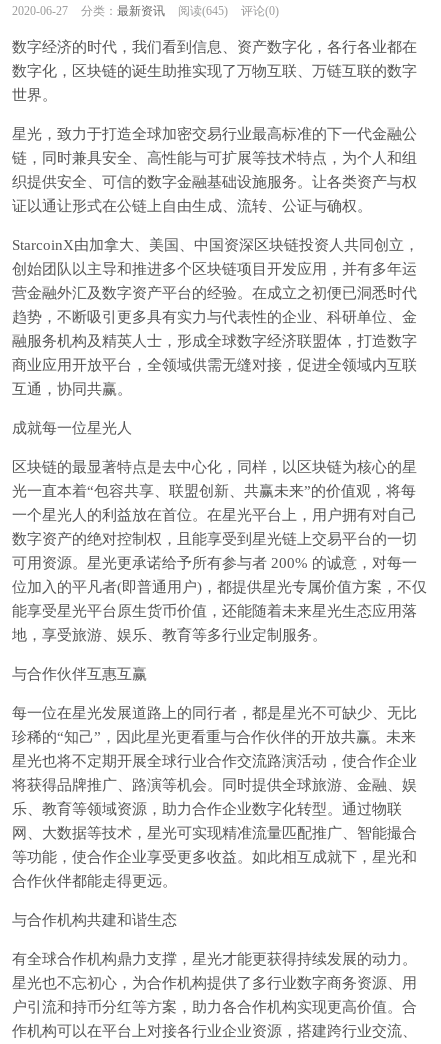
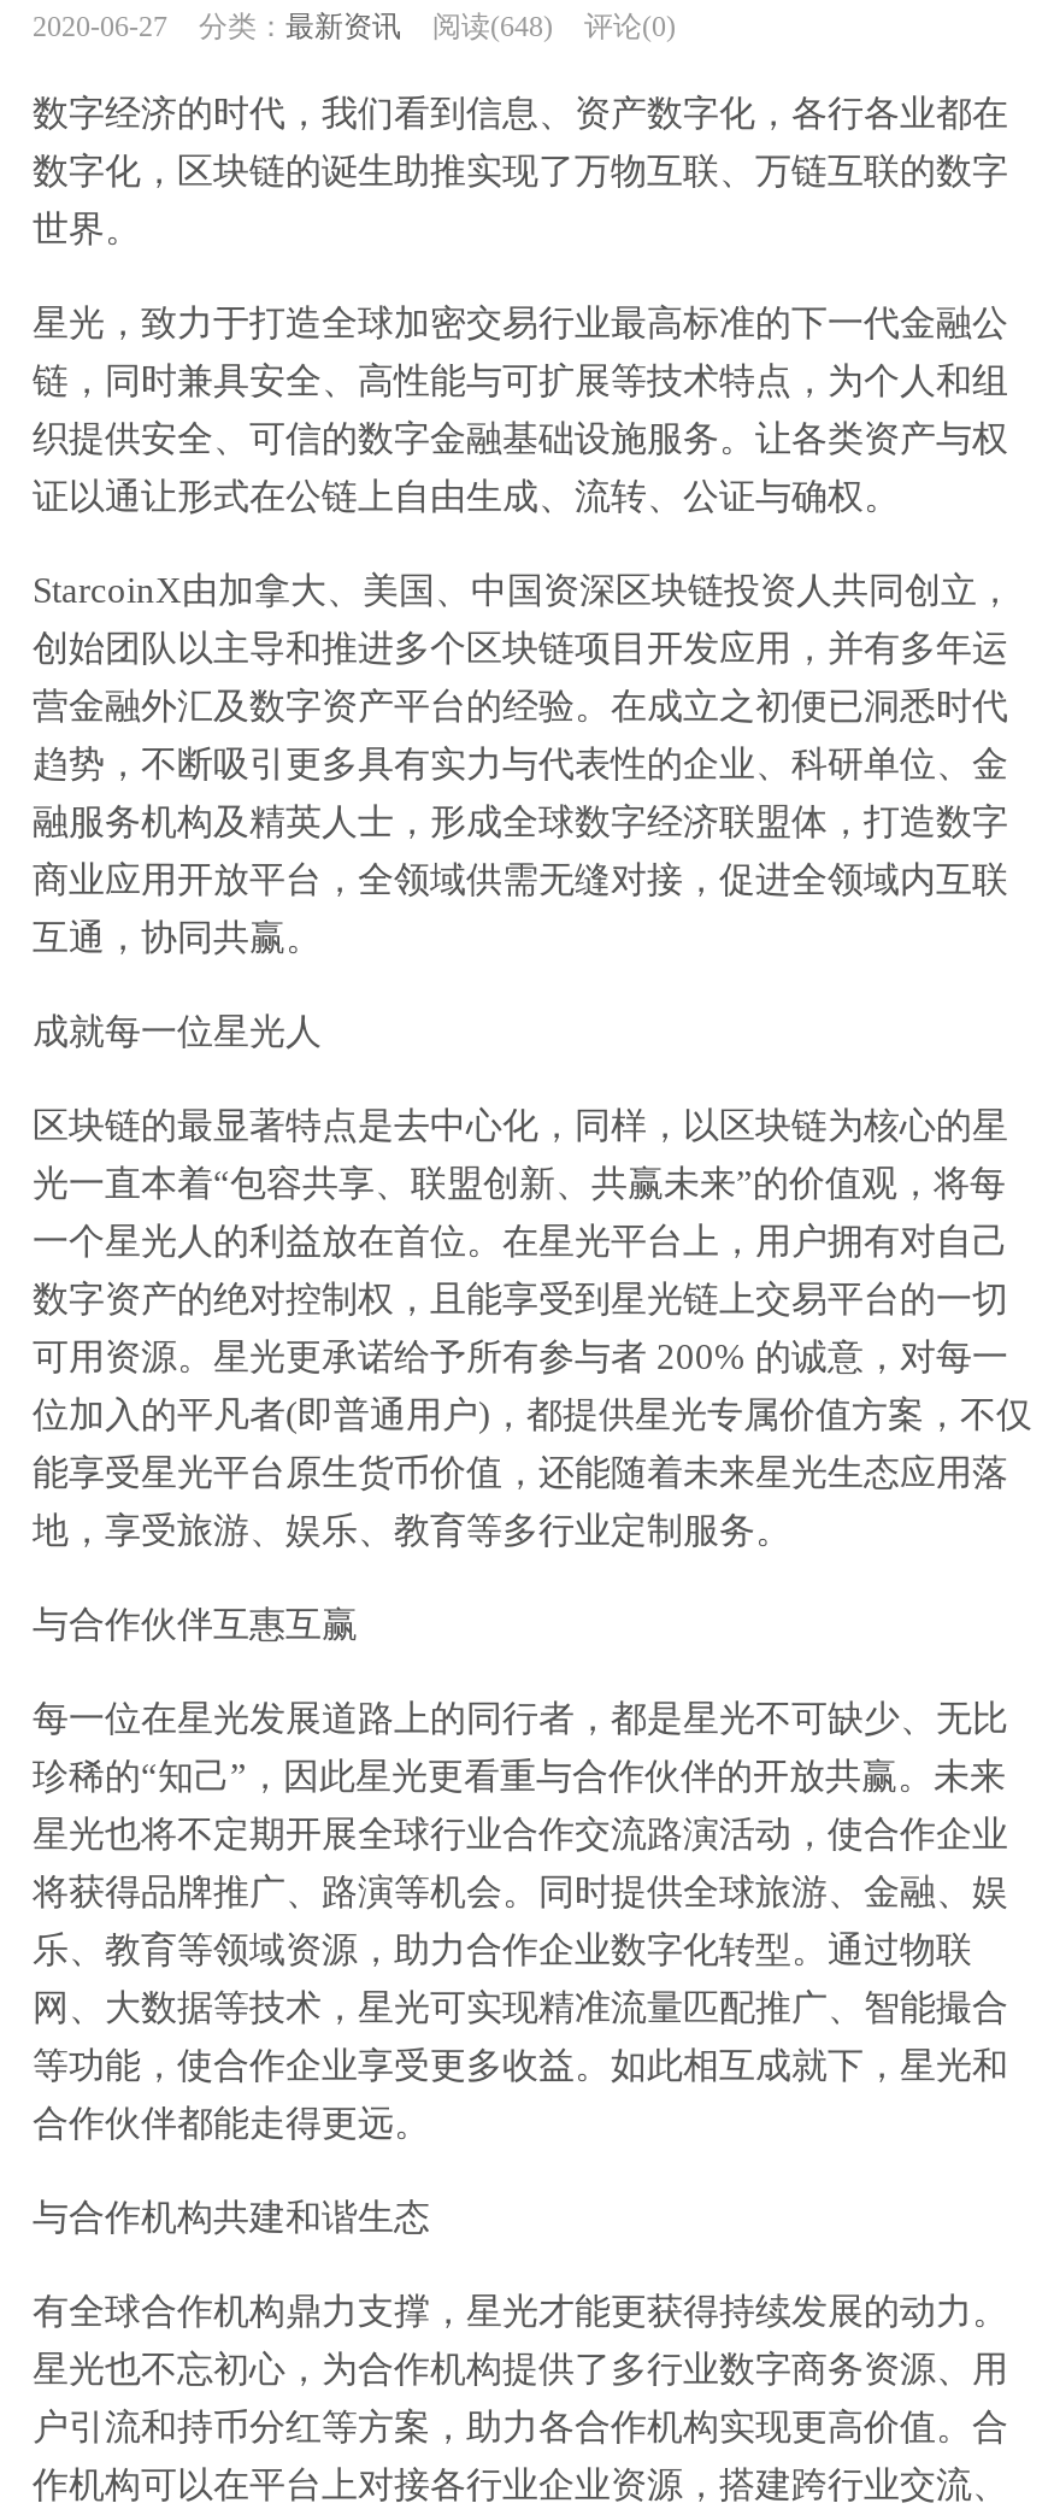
[12,4,279,18] 2020-06-27 分类：最新资讯 阅读(645) 评论(0) -> [33,10,676,43] 2020-06-27 分类：最新资讯 阅读(648) 评论(0)

